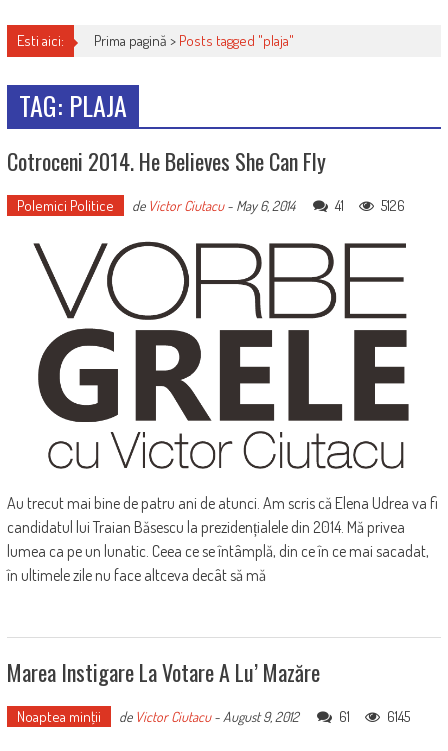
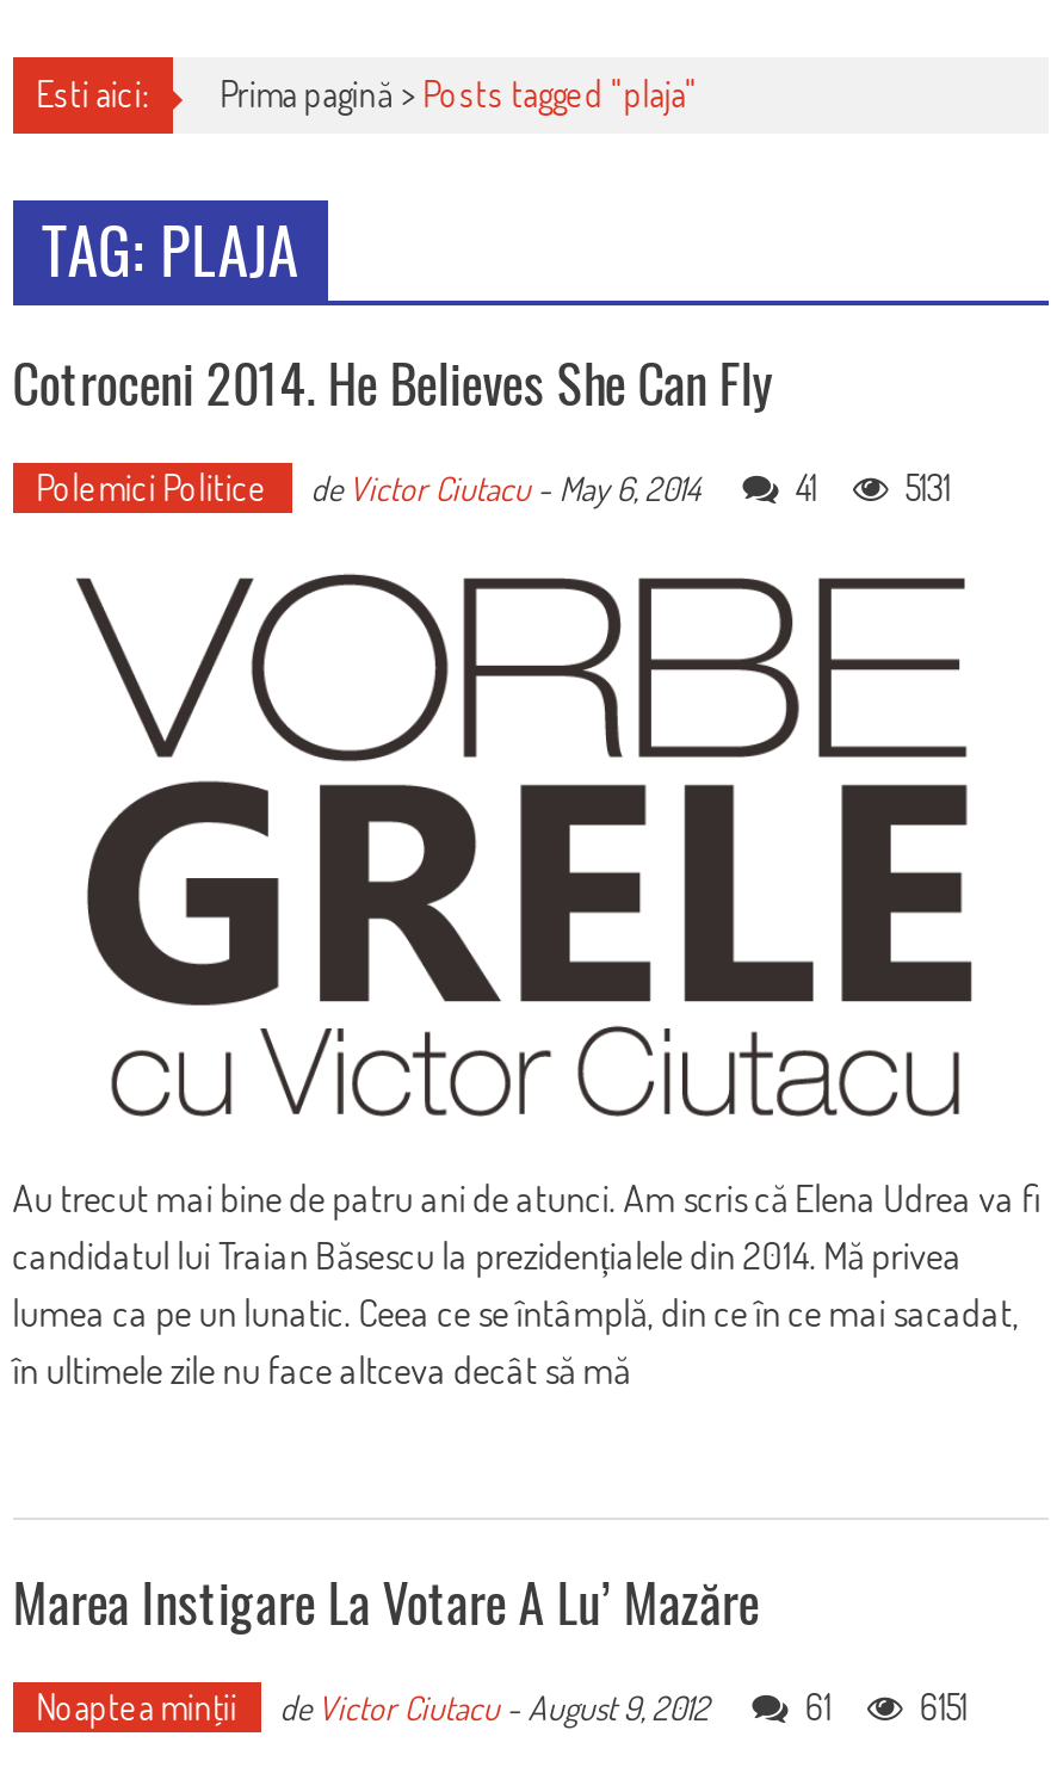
[381,196,405,215] 5126 -> [905,466,950,512] 5131
[339,707,410,726] 61 6145 -> [805,1686,967,1731] 61 6151

